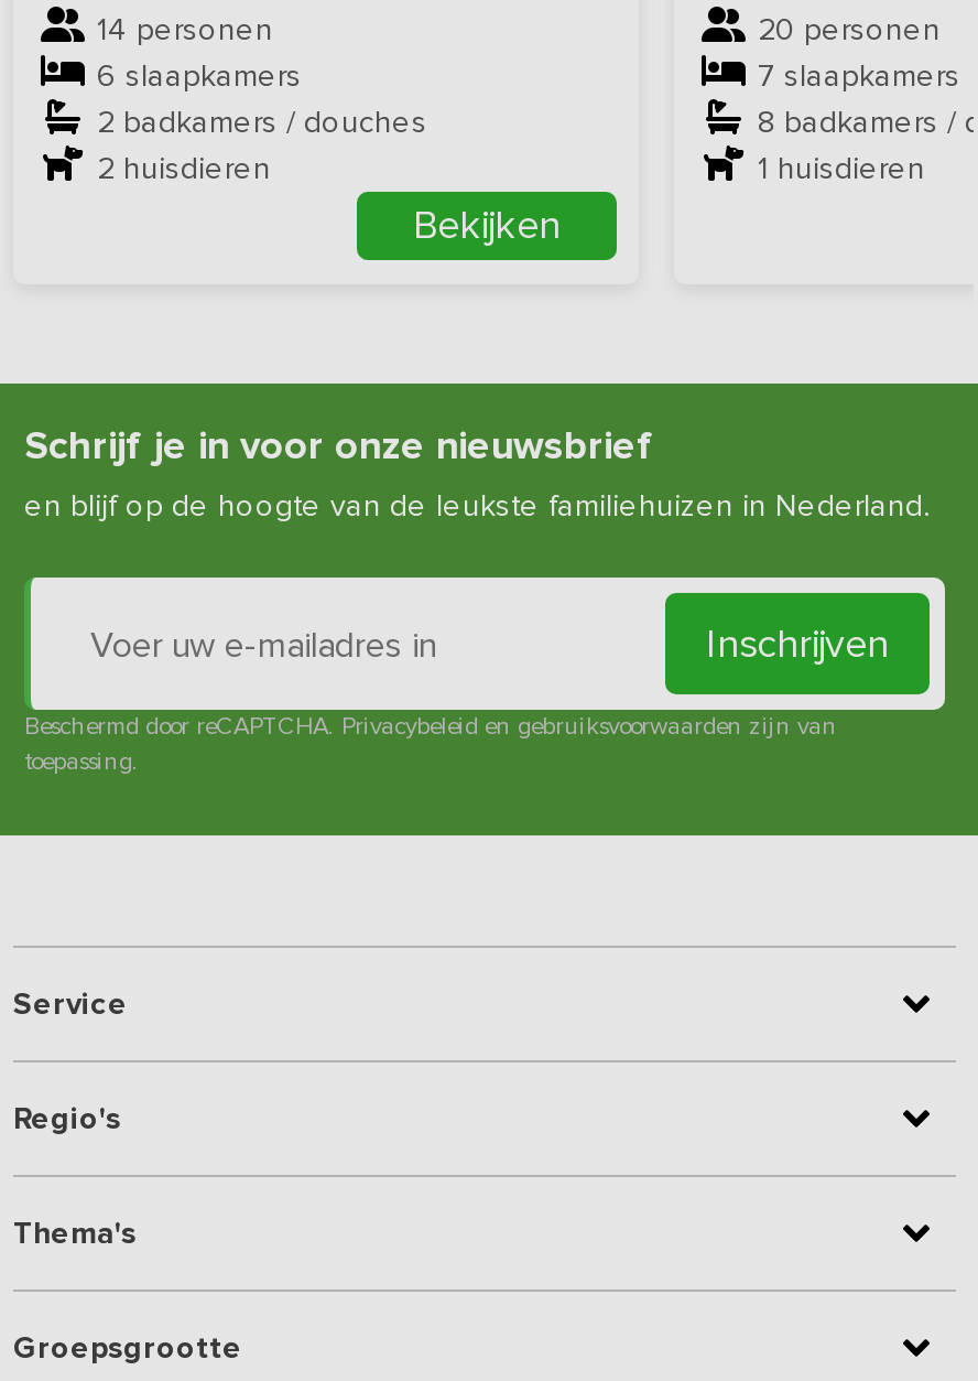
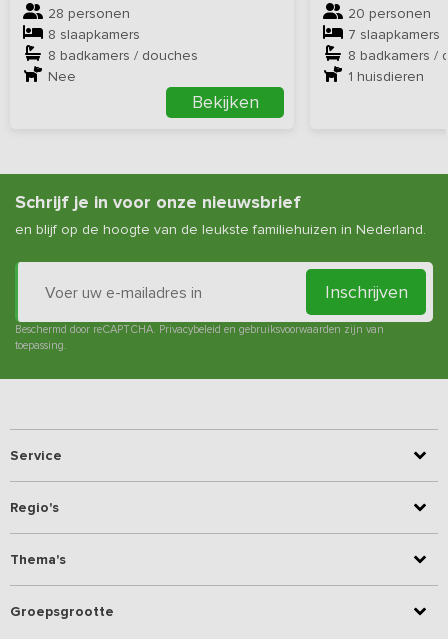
[97,11,427,188] 14 personen | 6 slaapkamers | 2 badkamers / douches | 2 huisdieren -> [48,5,198,85] 28 personen | 8 slaapkamers | 8 badkamers / douches | Nee

